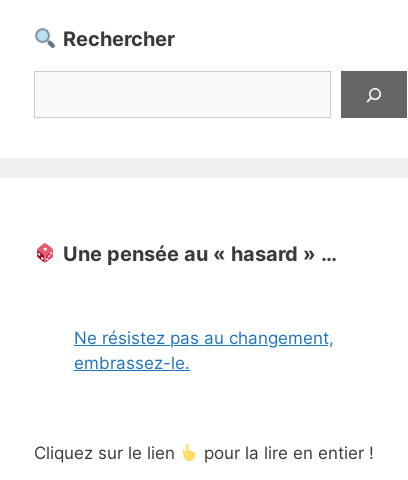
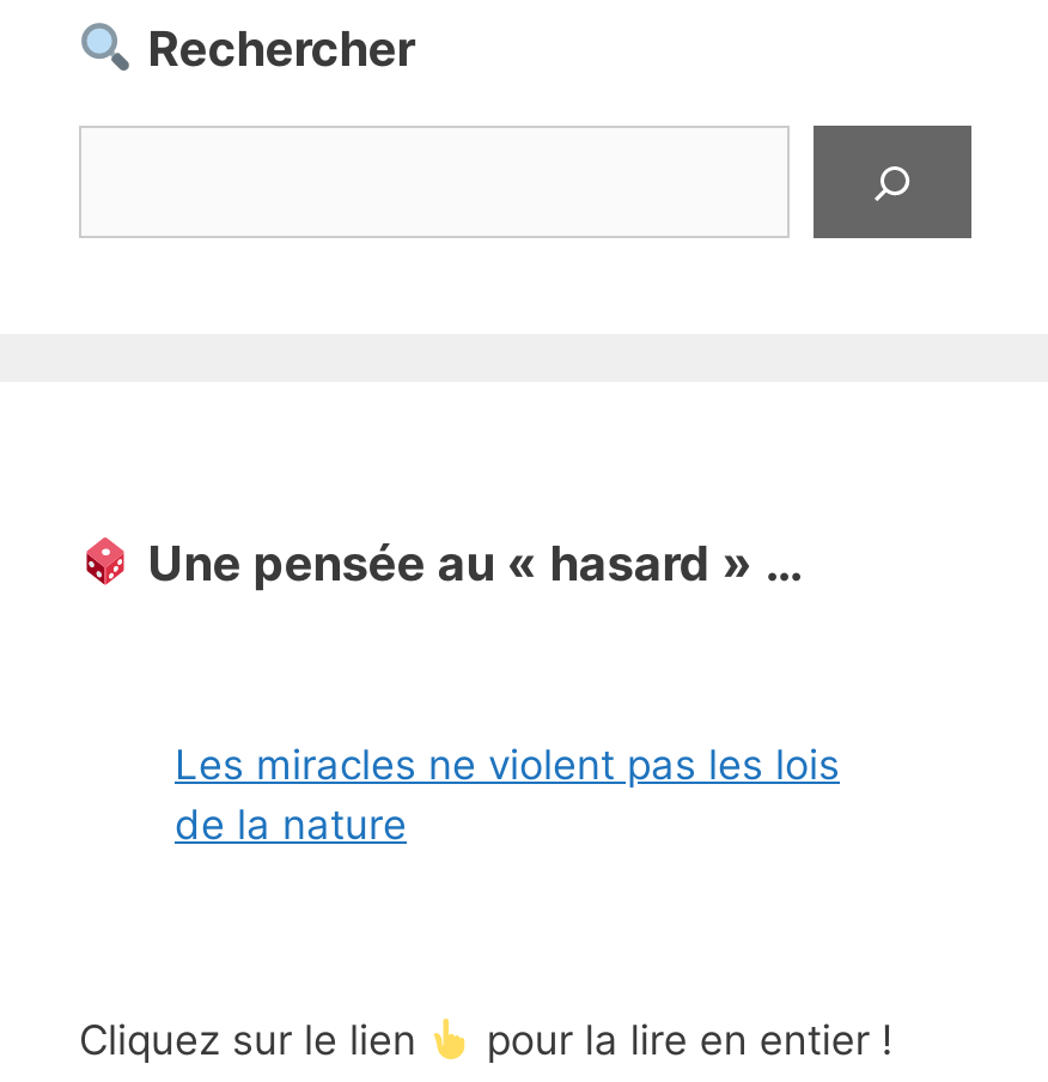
[74,328,334,373] Ne résistez pas au changement, | embrassez-le. -> [175,741,840,849] Les miracles ne violent pas les lois | de la nature

